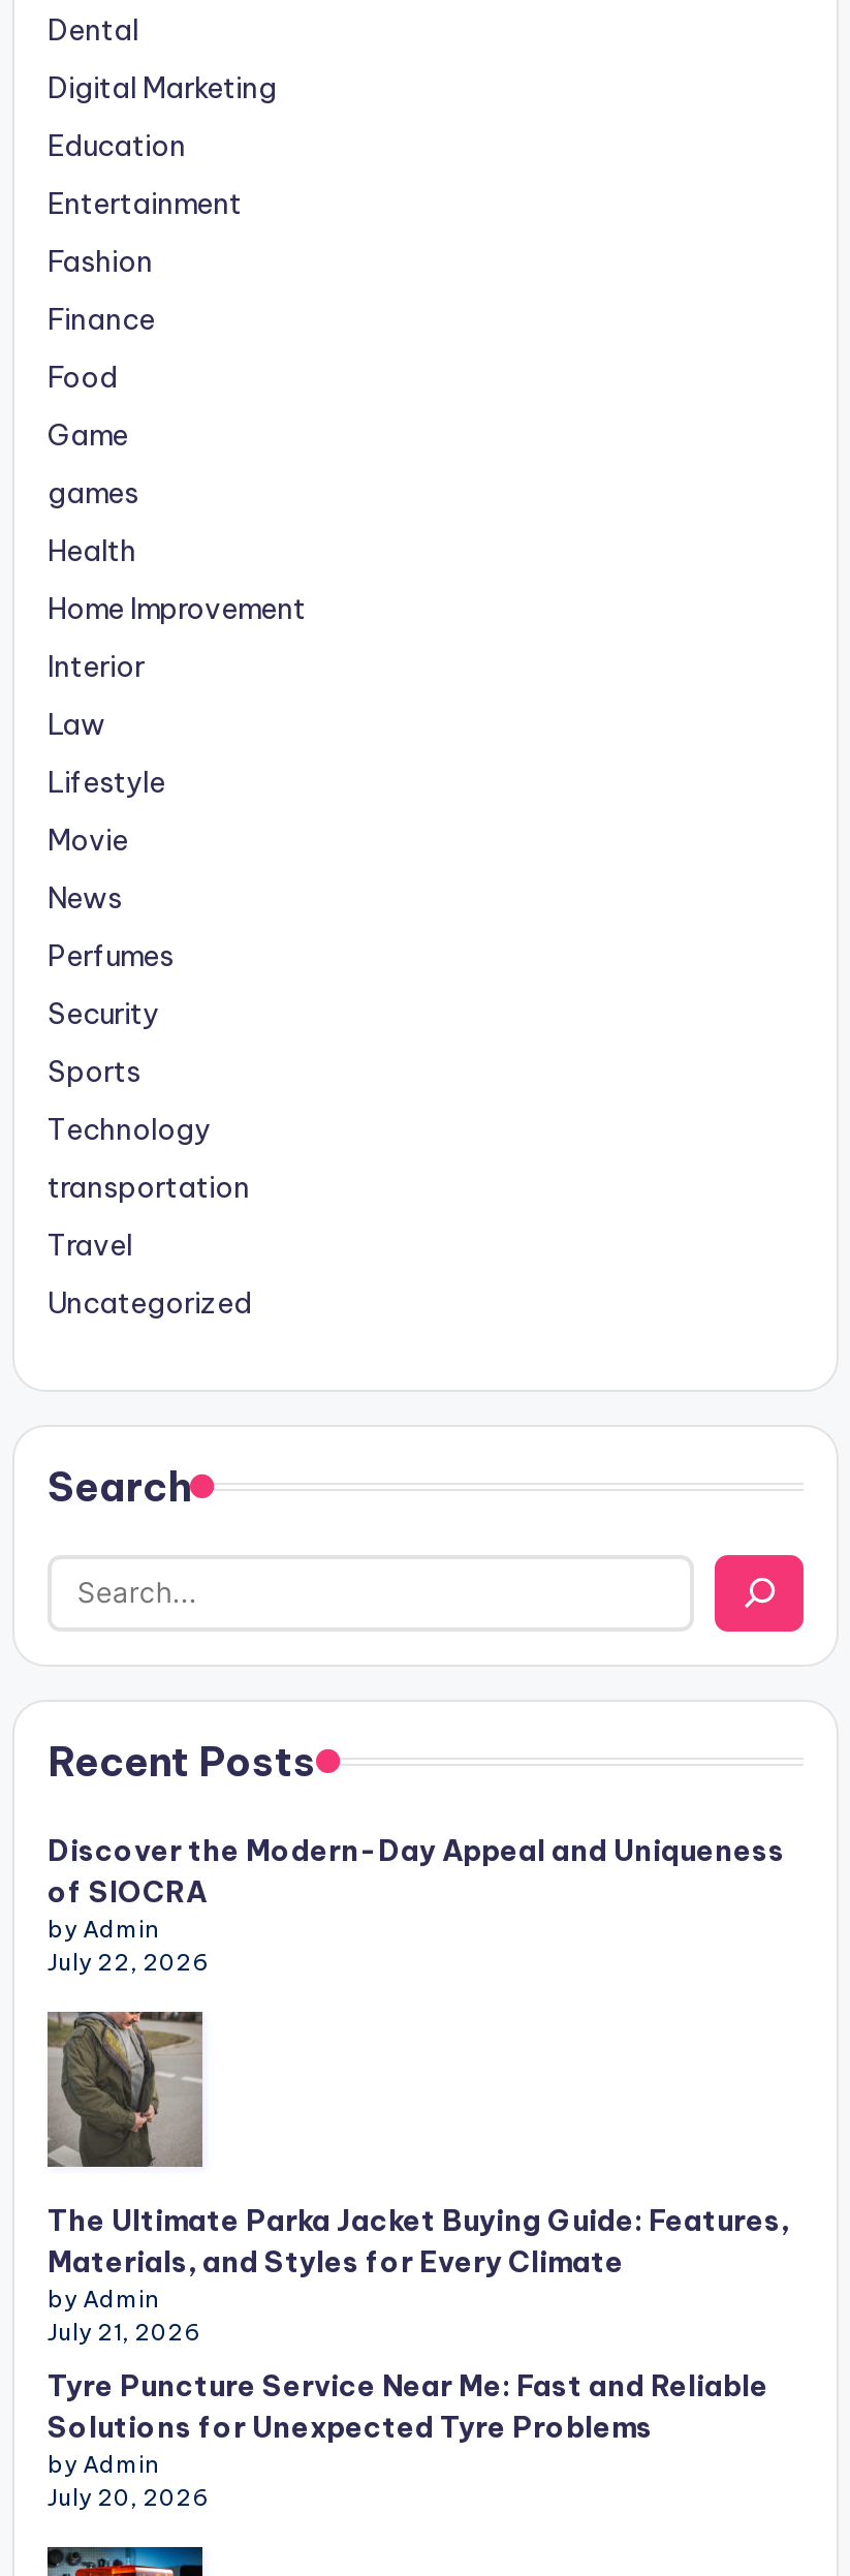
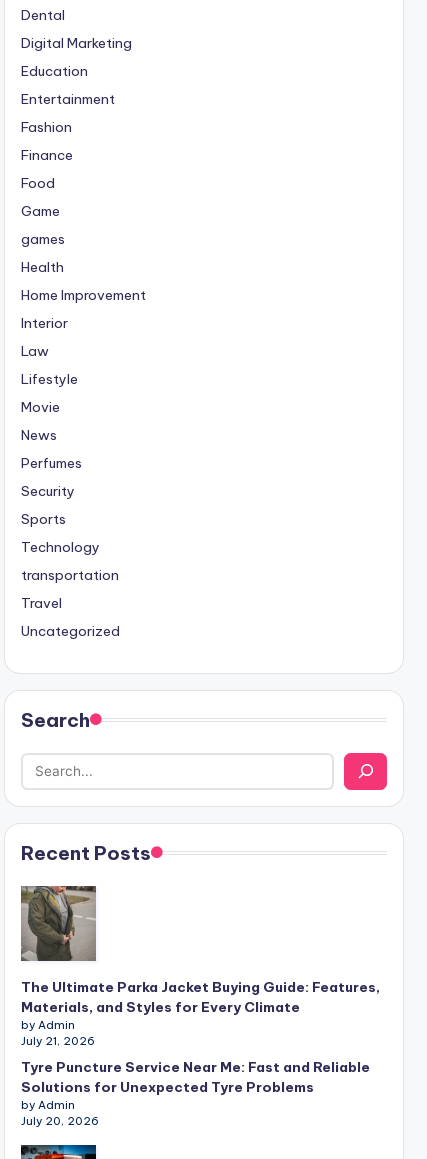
[48,1831,785,1976] Discover the Modern-Day Appeal and Uniqueness | of SIOCRA | by Admin | July 22, 2026 -> none

